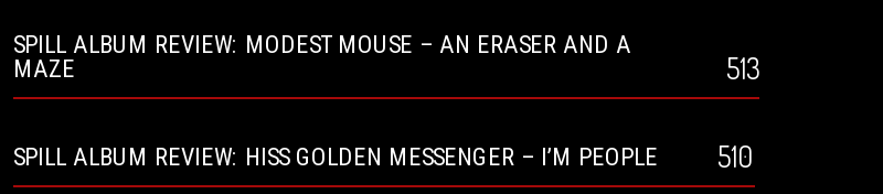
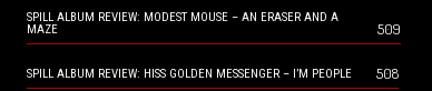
[726,50,759,85] 513 -> [377,20,401,37] 509
[717,138,755,173] 510 -> [376,64,399,82] 508

